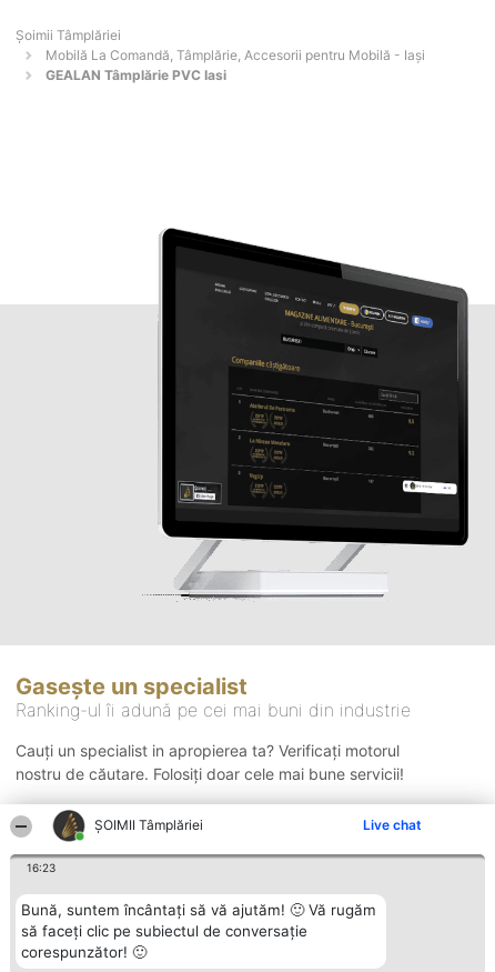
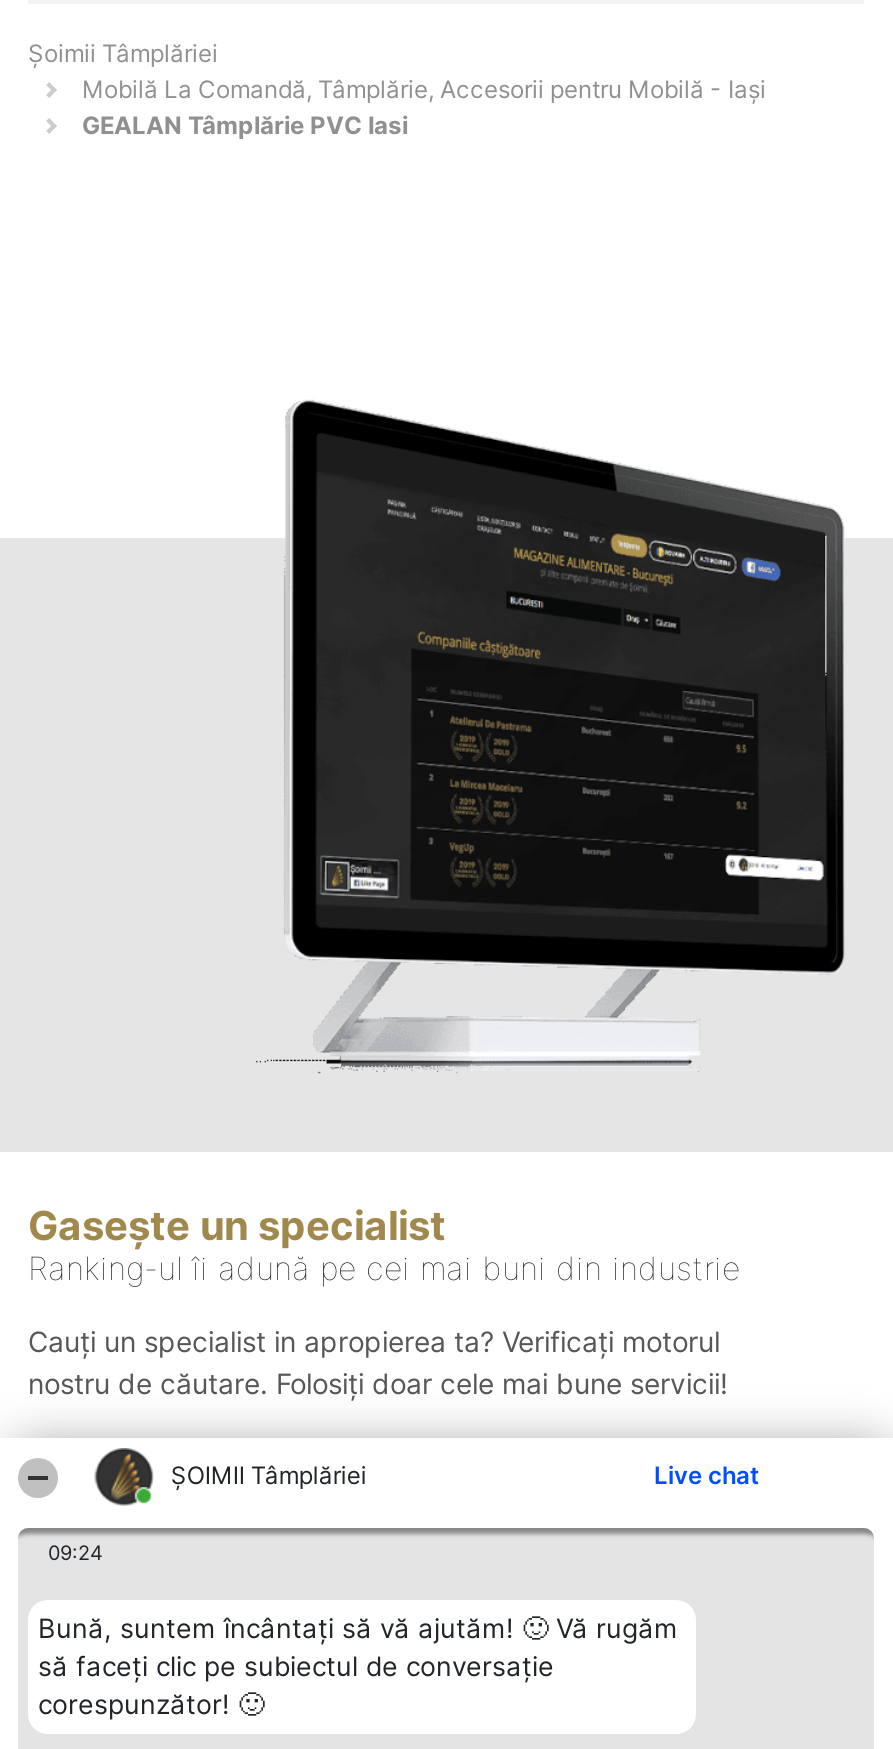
[27,861,55,874] 16:23 -> [48,1540,102,1564] 09:24

